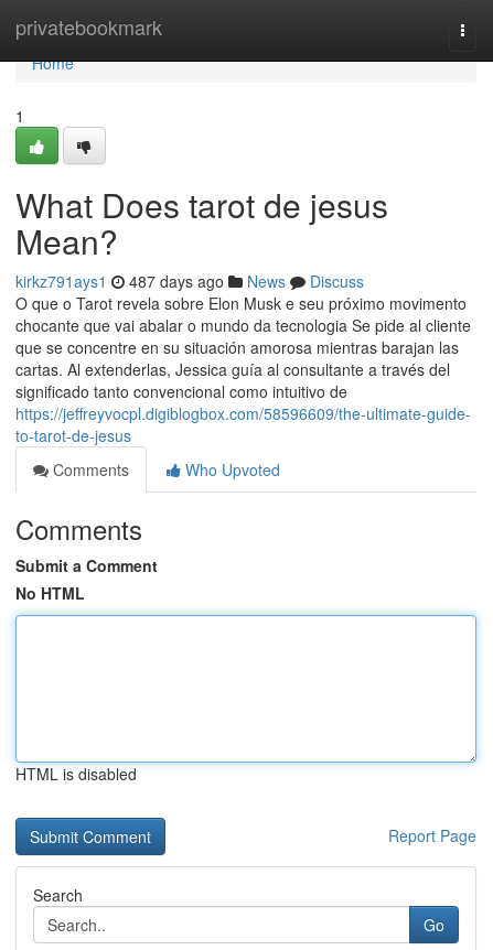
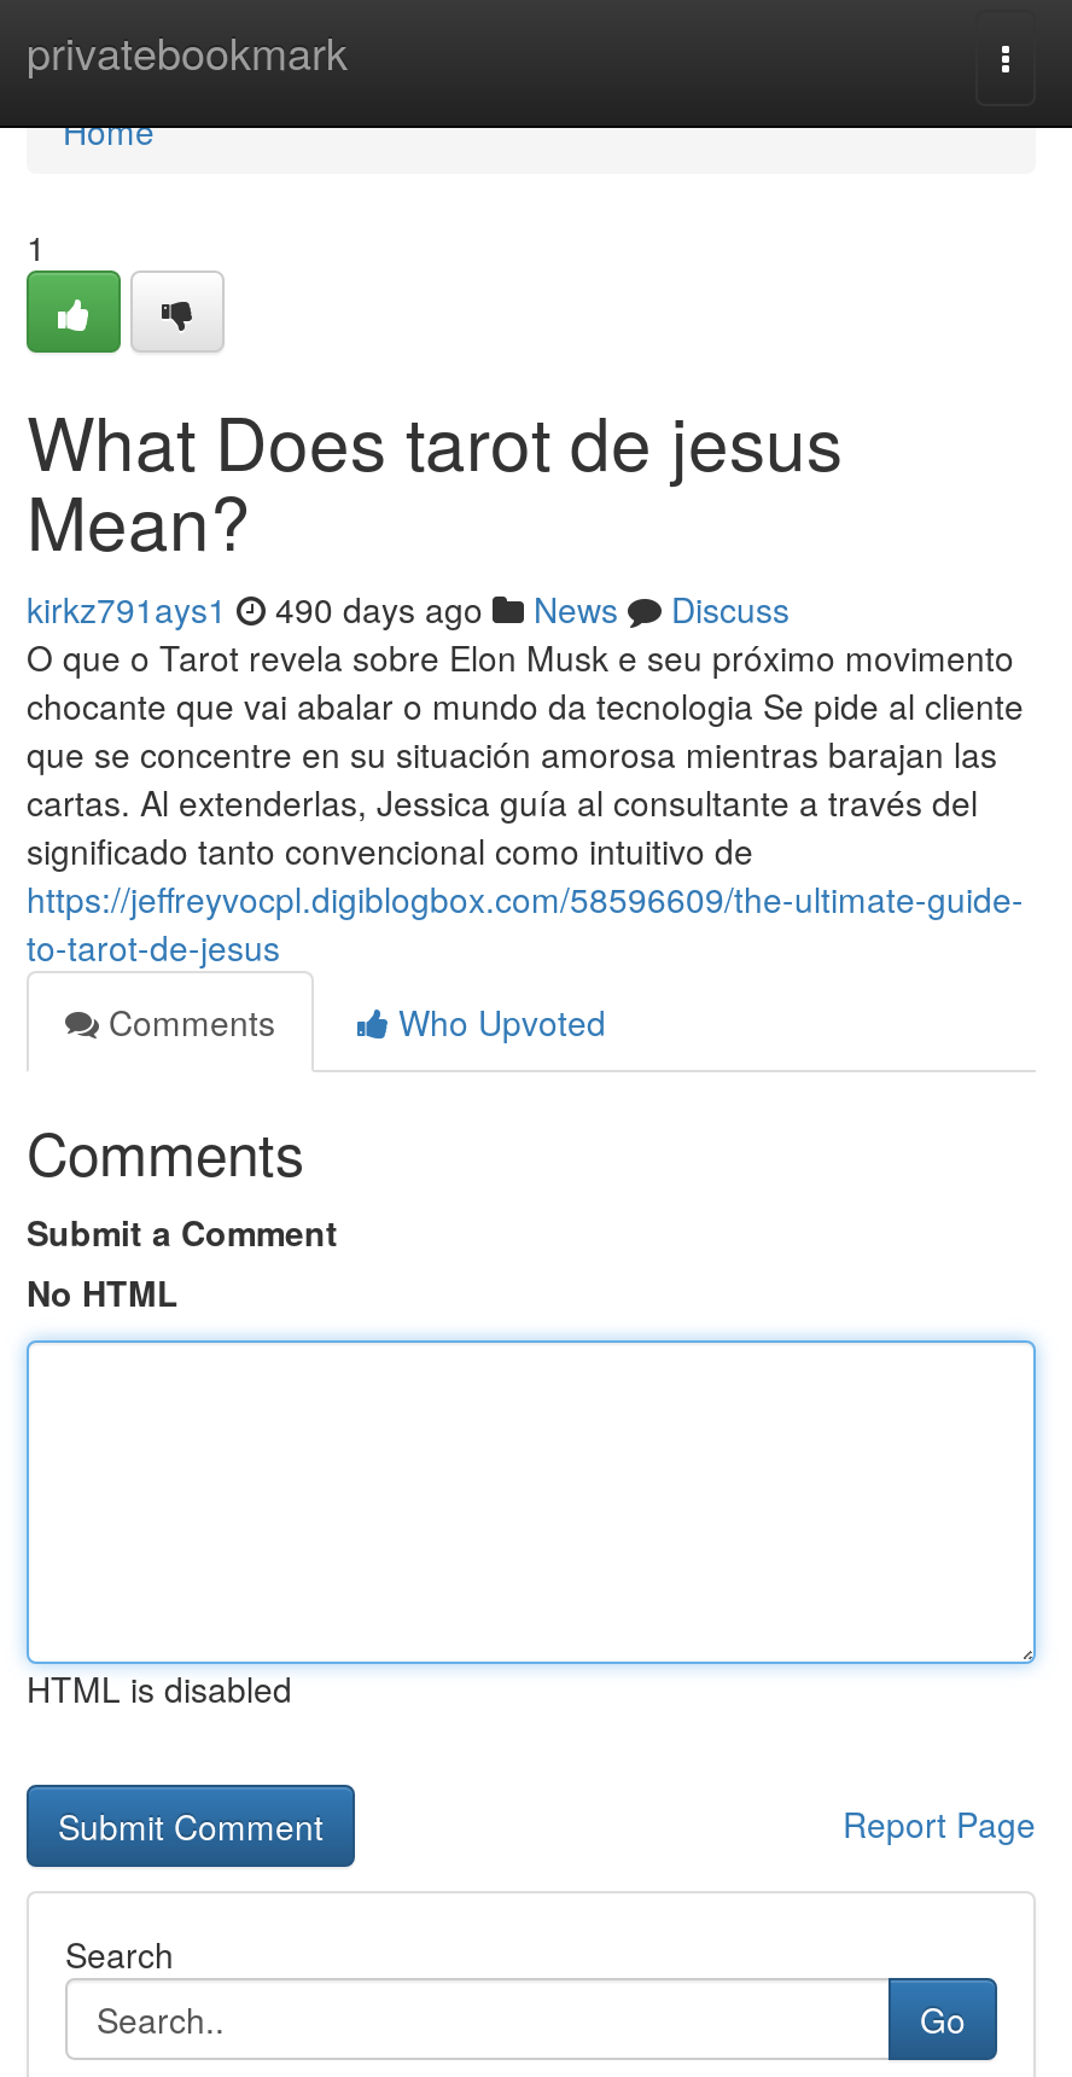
[15,270,364,292] kirkz791ays1 487 days ago News Discuss -> [27,584,790,633] kirkz791ays1 490 days ago News Discuss

